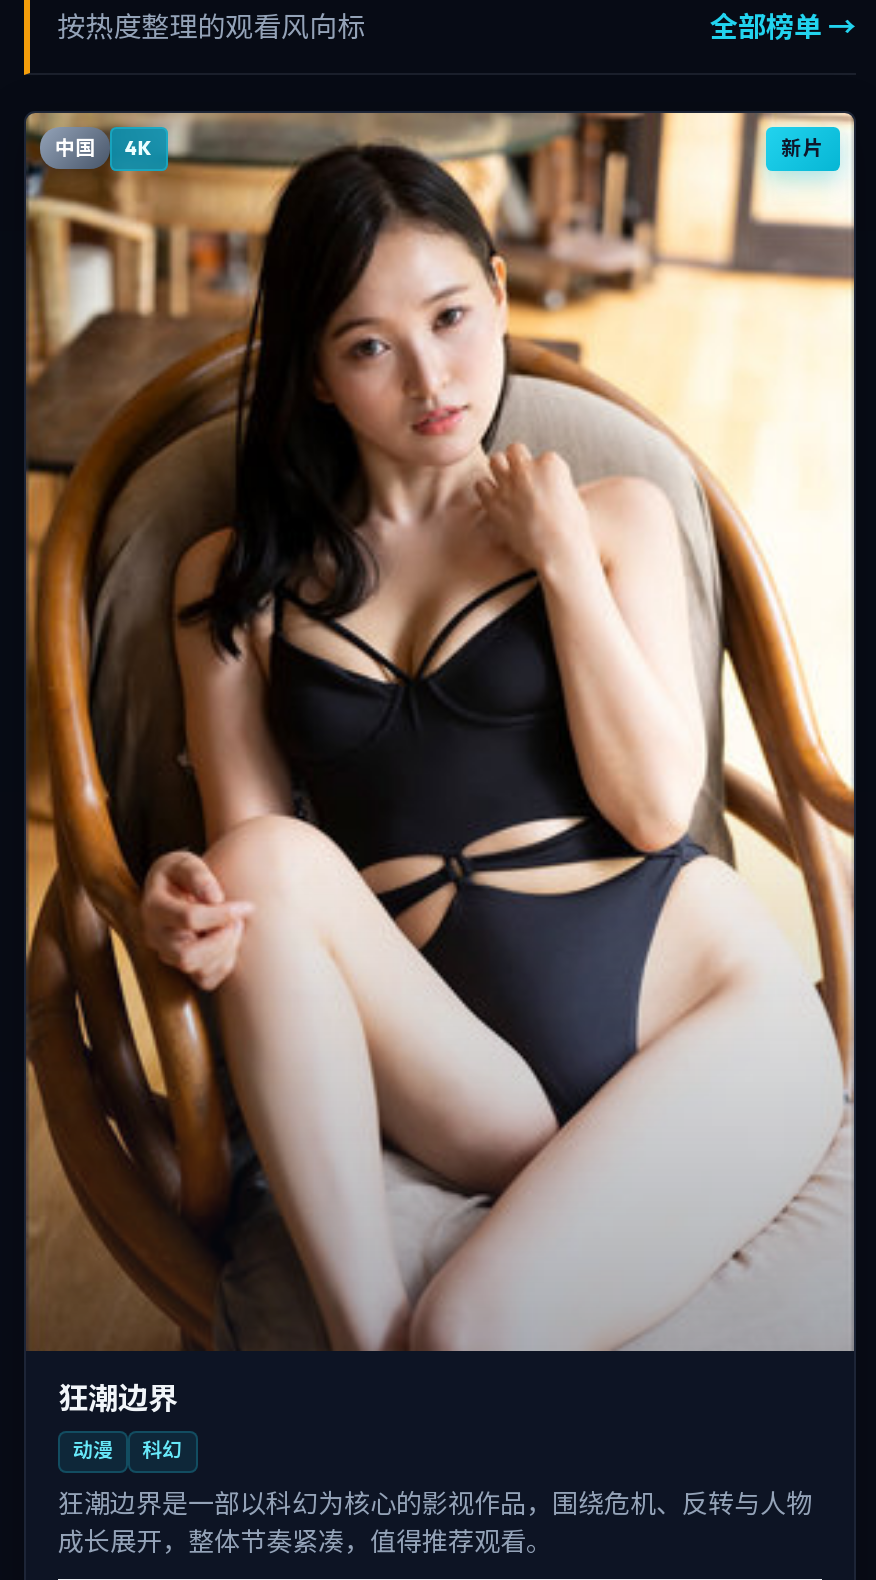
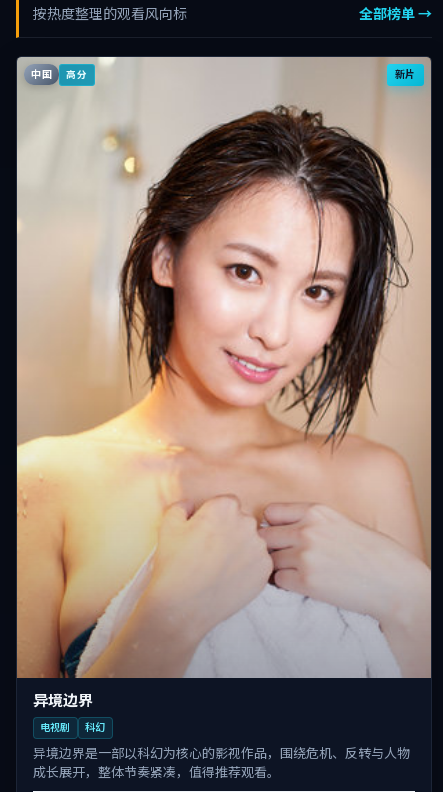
[24,111,856,1353] [image] | 4K -> [16,56,431,679] [image] | 高分
[58,1379,178,1417] 狂潮边界 -> [33,691,93,710] 异境边界
[73,1438,113,1464] 动漫 -> [40,721,70,734] 电视剧
[58,1487,812,1519] 狂潮边界是一部以科幻为核心的影视作品，围绕危机、反转与人物 -> [33,745,410,761] 异境边界是一部以科幻为核心的影视作品，围绕危机、反转与人物

